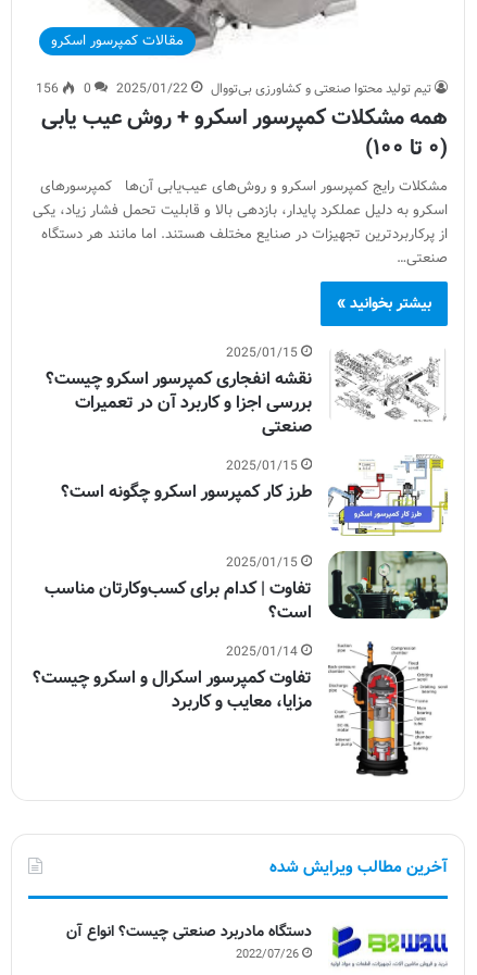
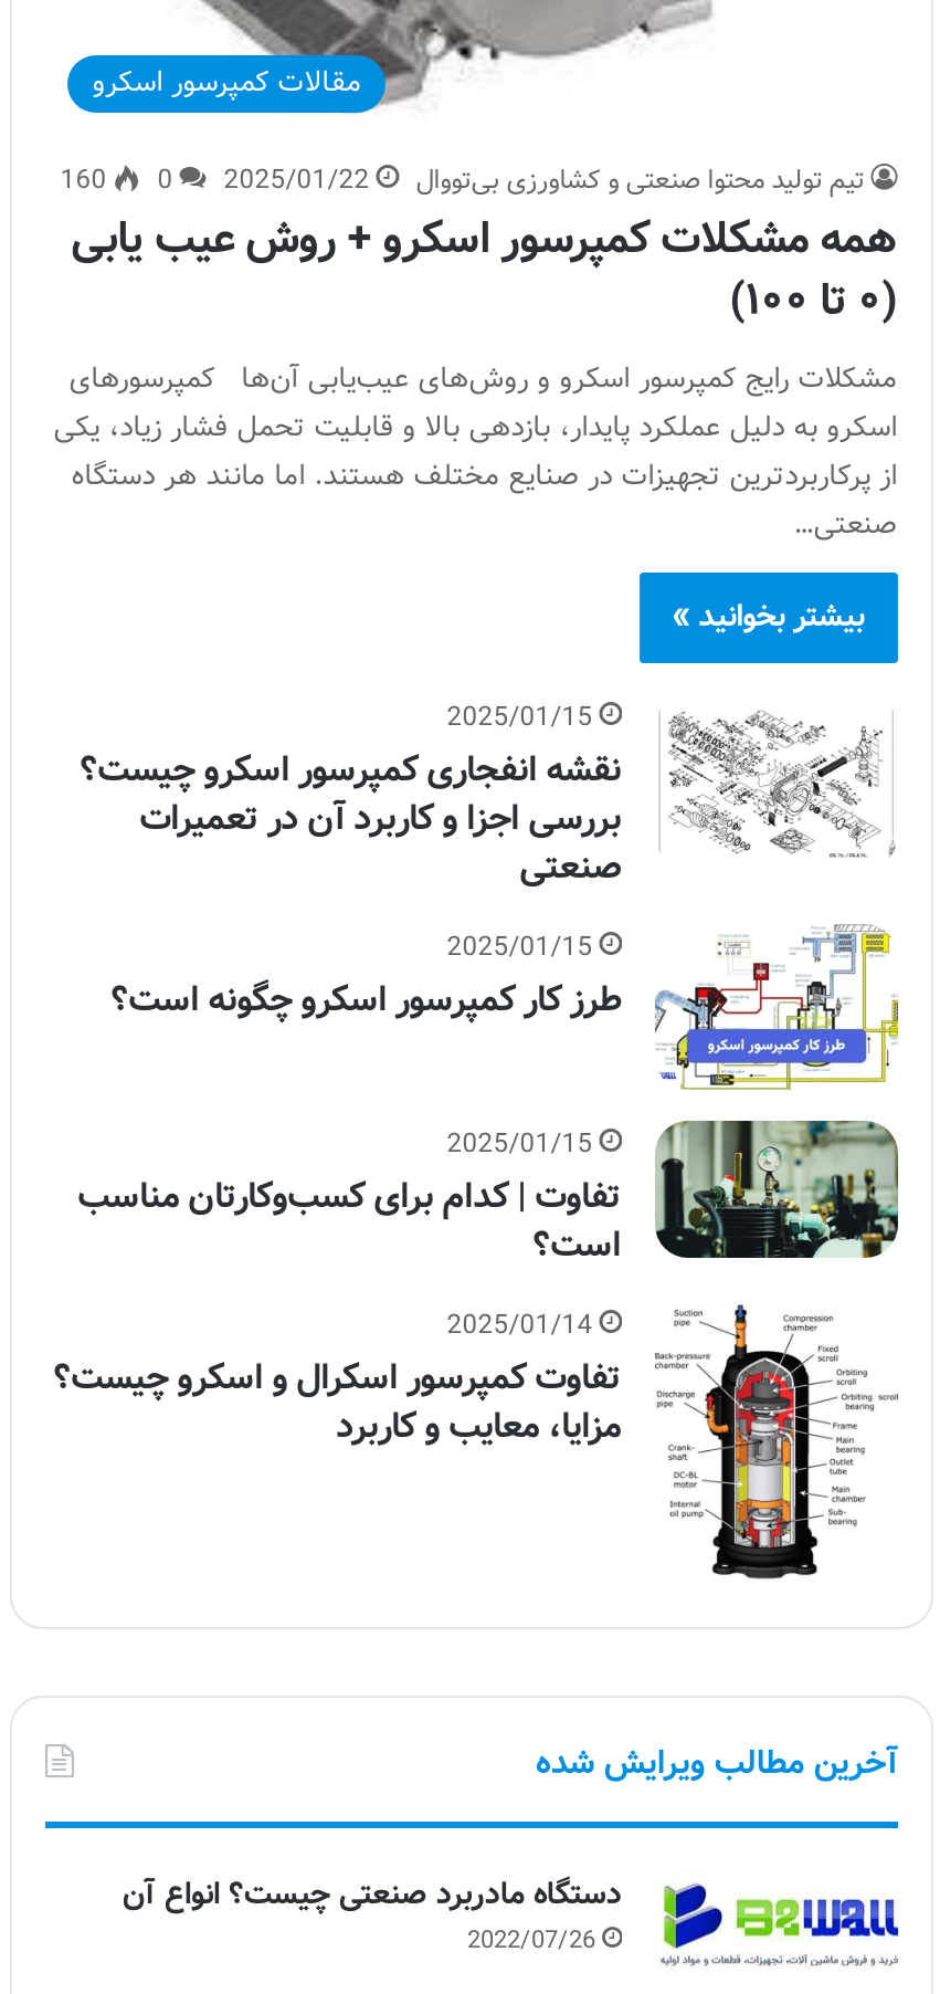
[36,78,431,99] تیم تولید محتوا صنعتی و کشاورزی بی‌تو‌وال 2025/01/22 0 156 -> [60,160,864,202] تیم تولید محتوا صنعتی و کشاورزی بی‌تو‌وال 2025/01/22 0 160

